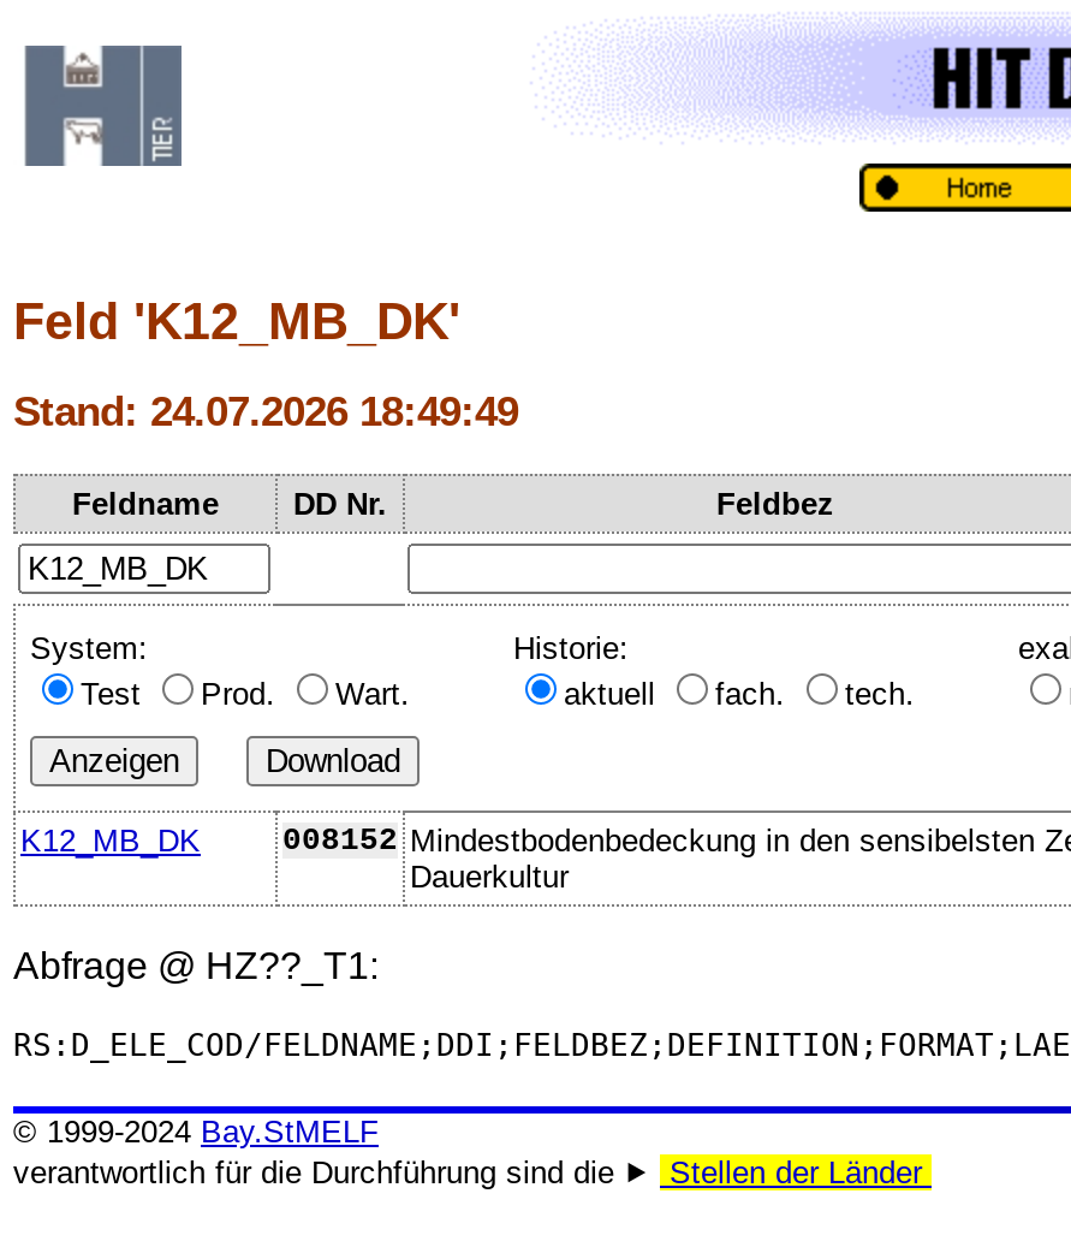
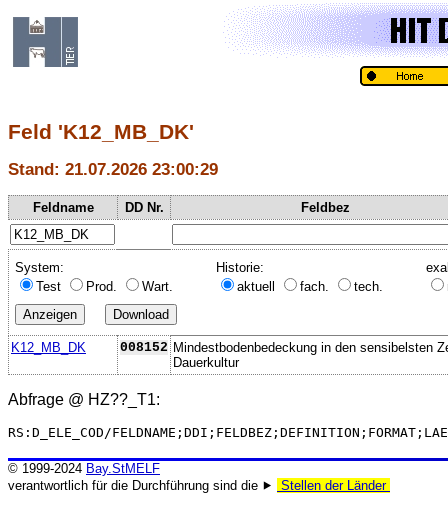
[13,388,518,436] Stand: 24.07.2026 18:49:49 -> [8,159,218,179] Stand: 21.07.2026 23:00:29

